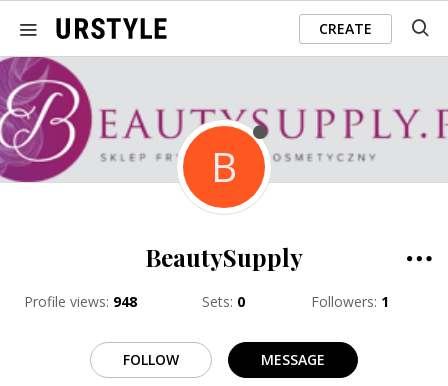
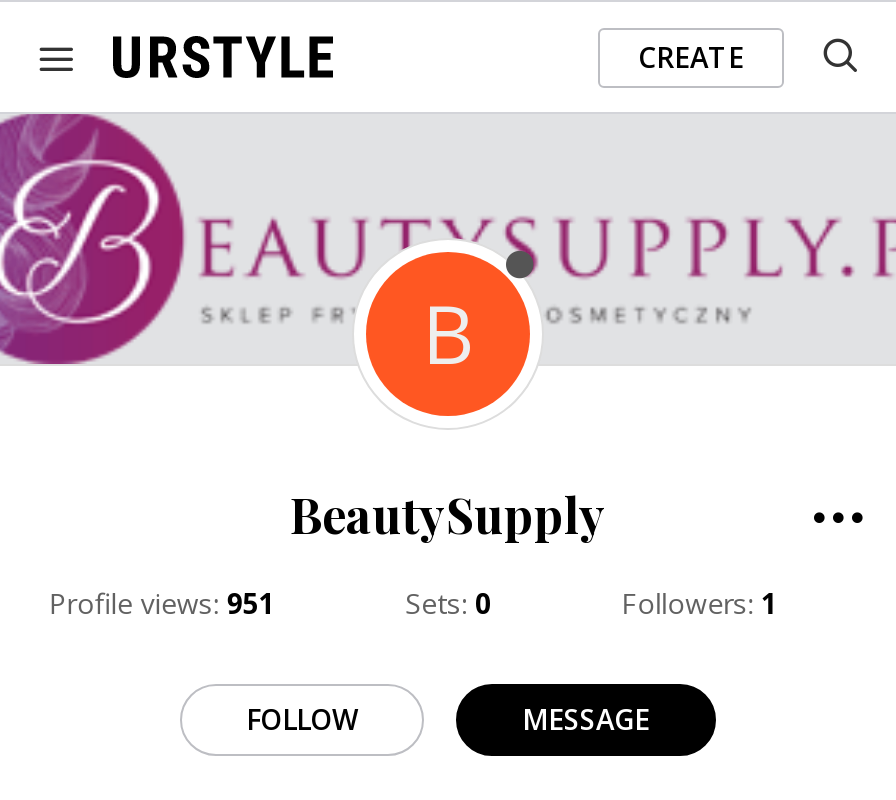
[24,292,137,311] Profile views: 948 -> [49,584,275,622] Profile views: 951

